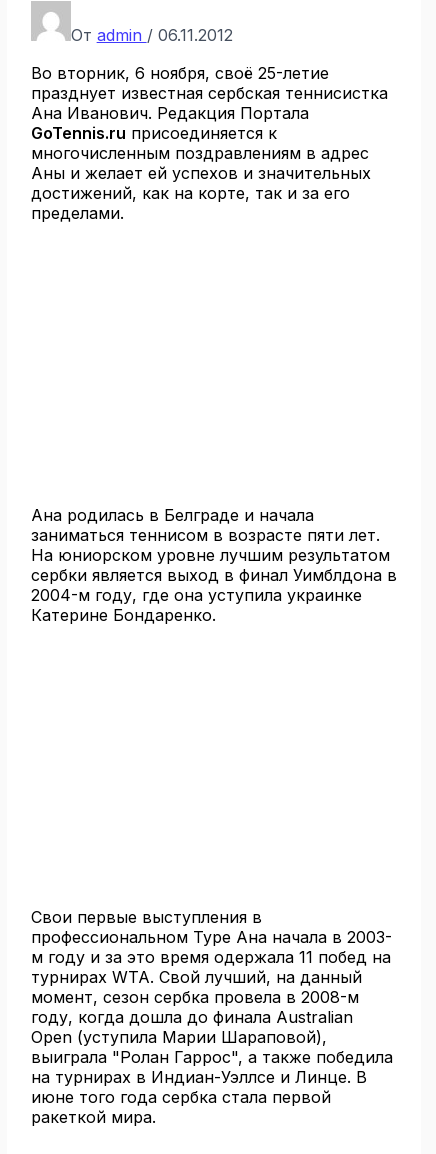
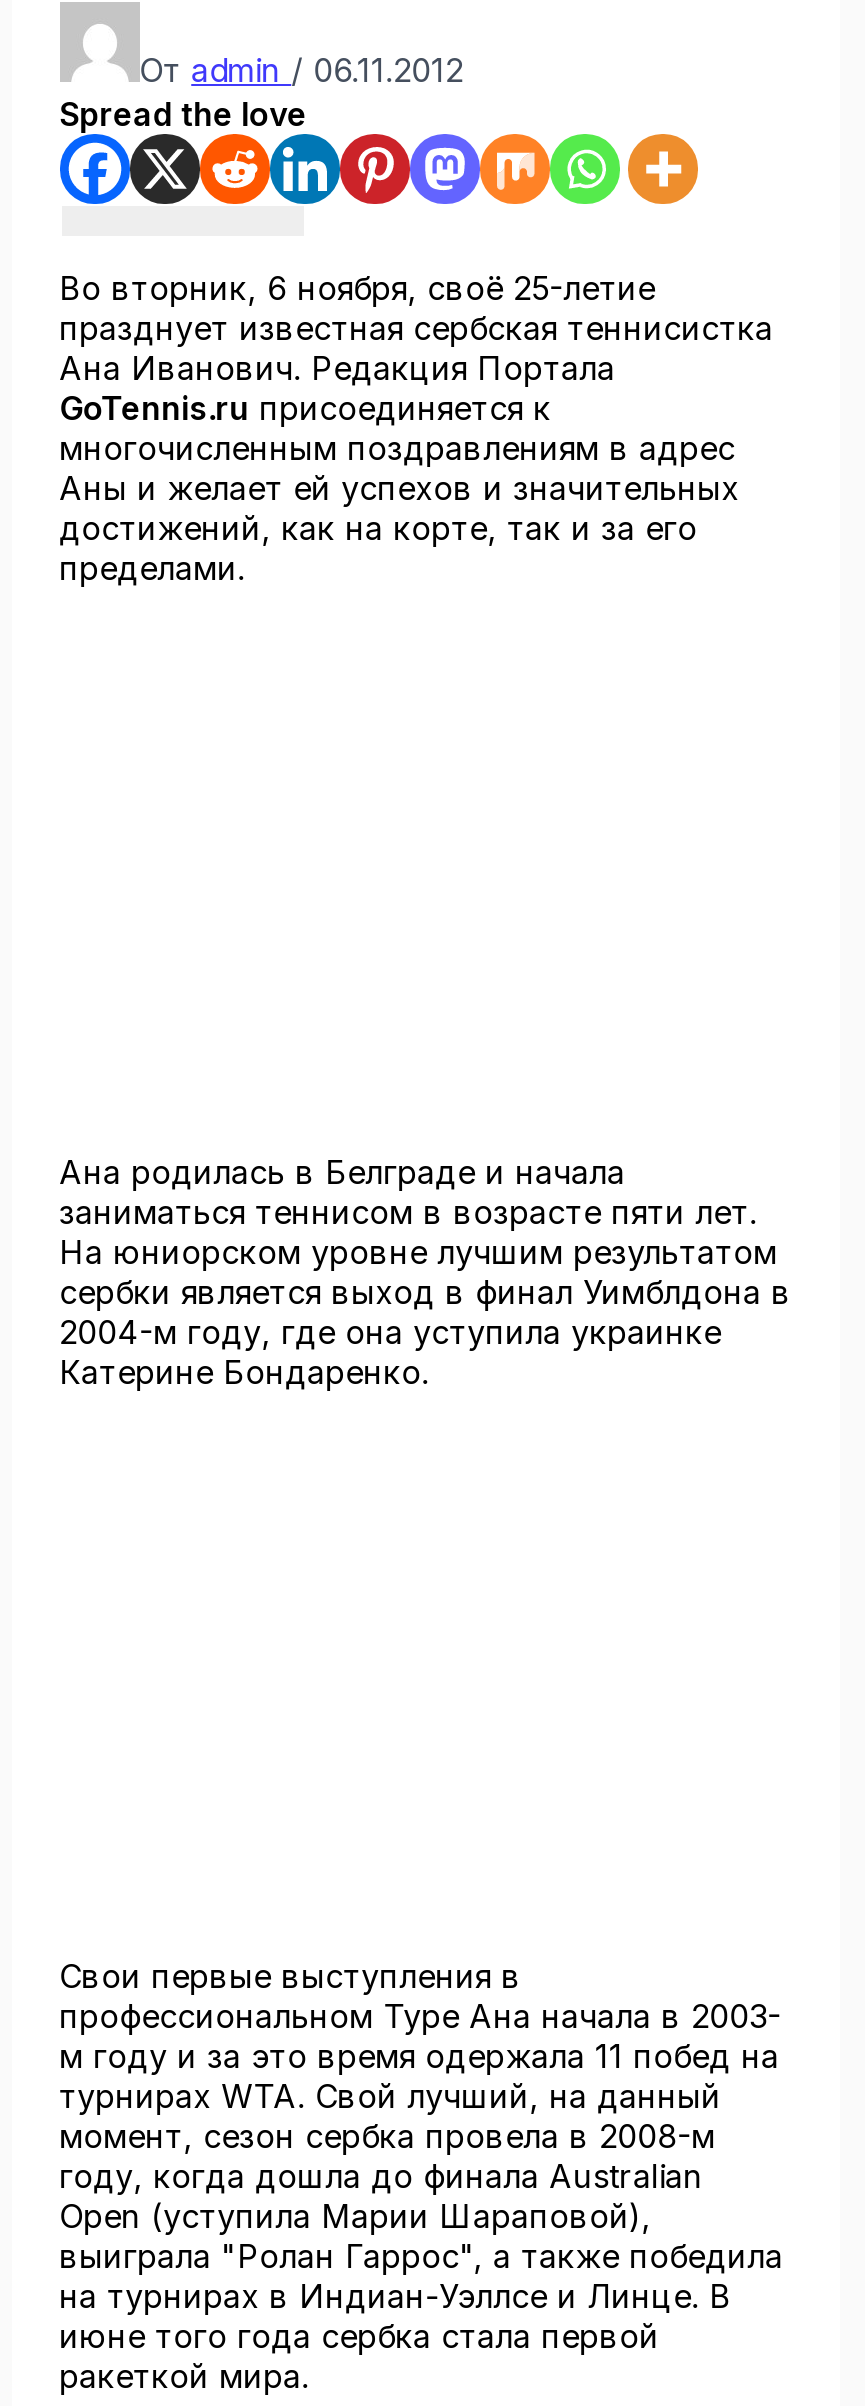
none -> [58,94,700,208] [image] | Spread the love

